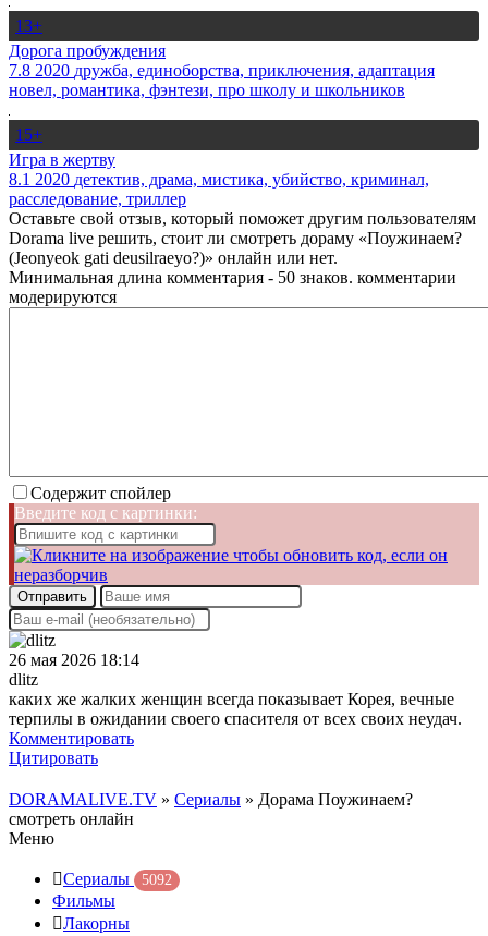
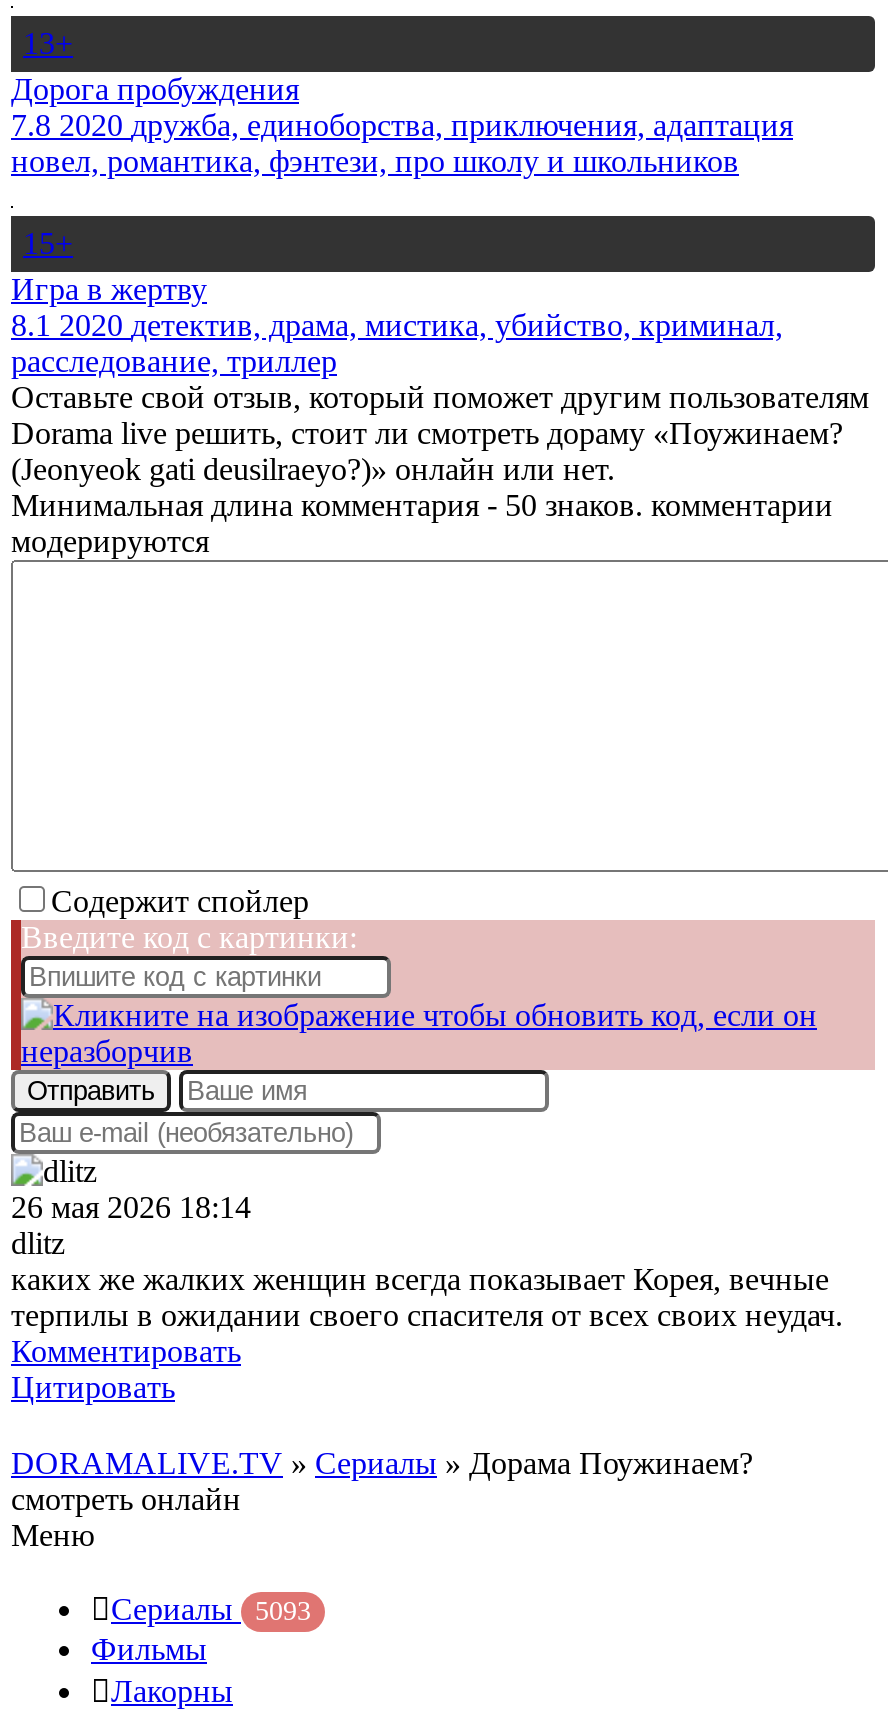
[63,869,172,888] Сериалы 5092 -> [111,1591,311,1626] Сериалы 5093

